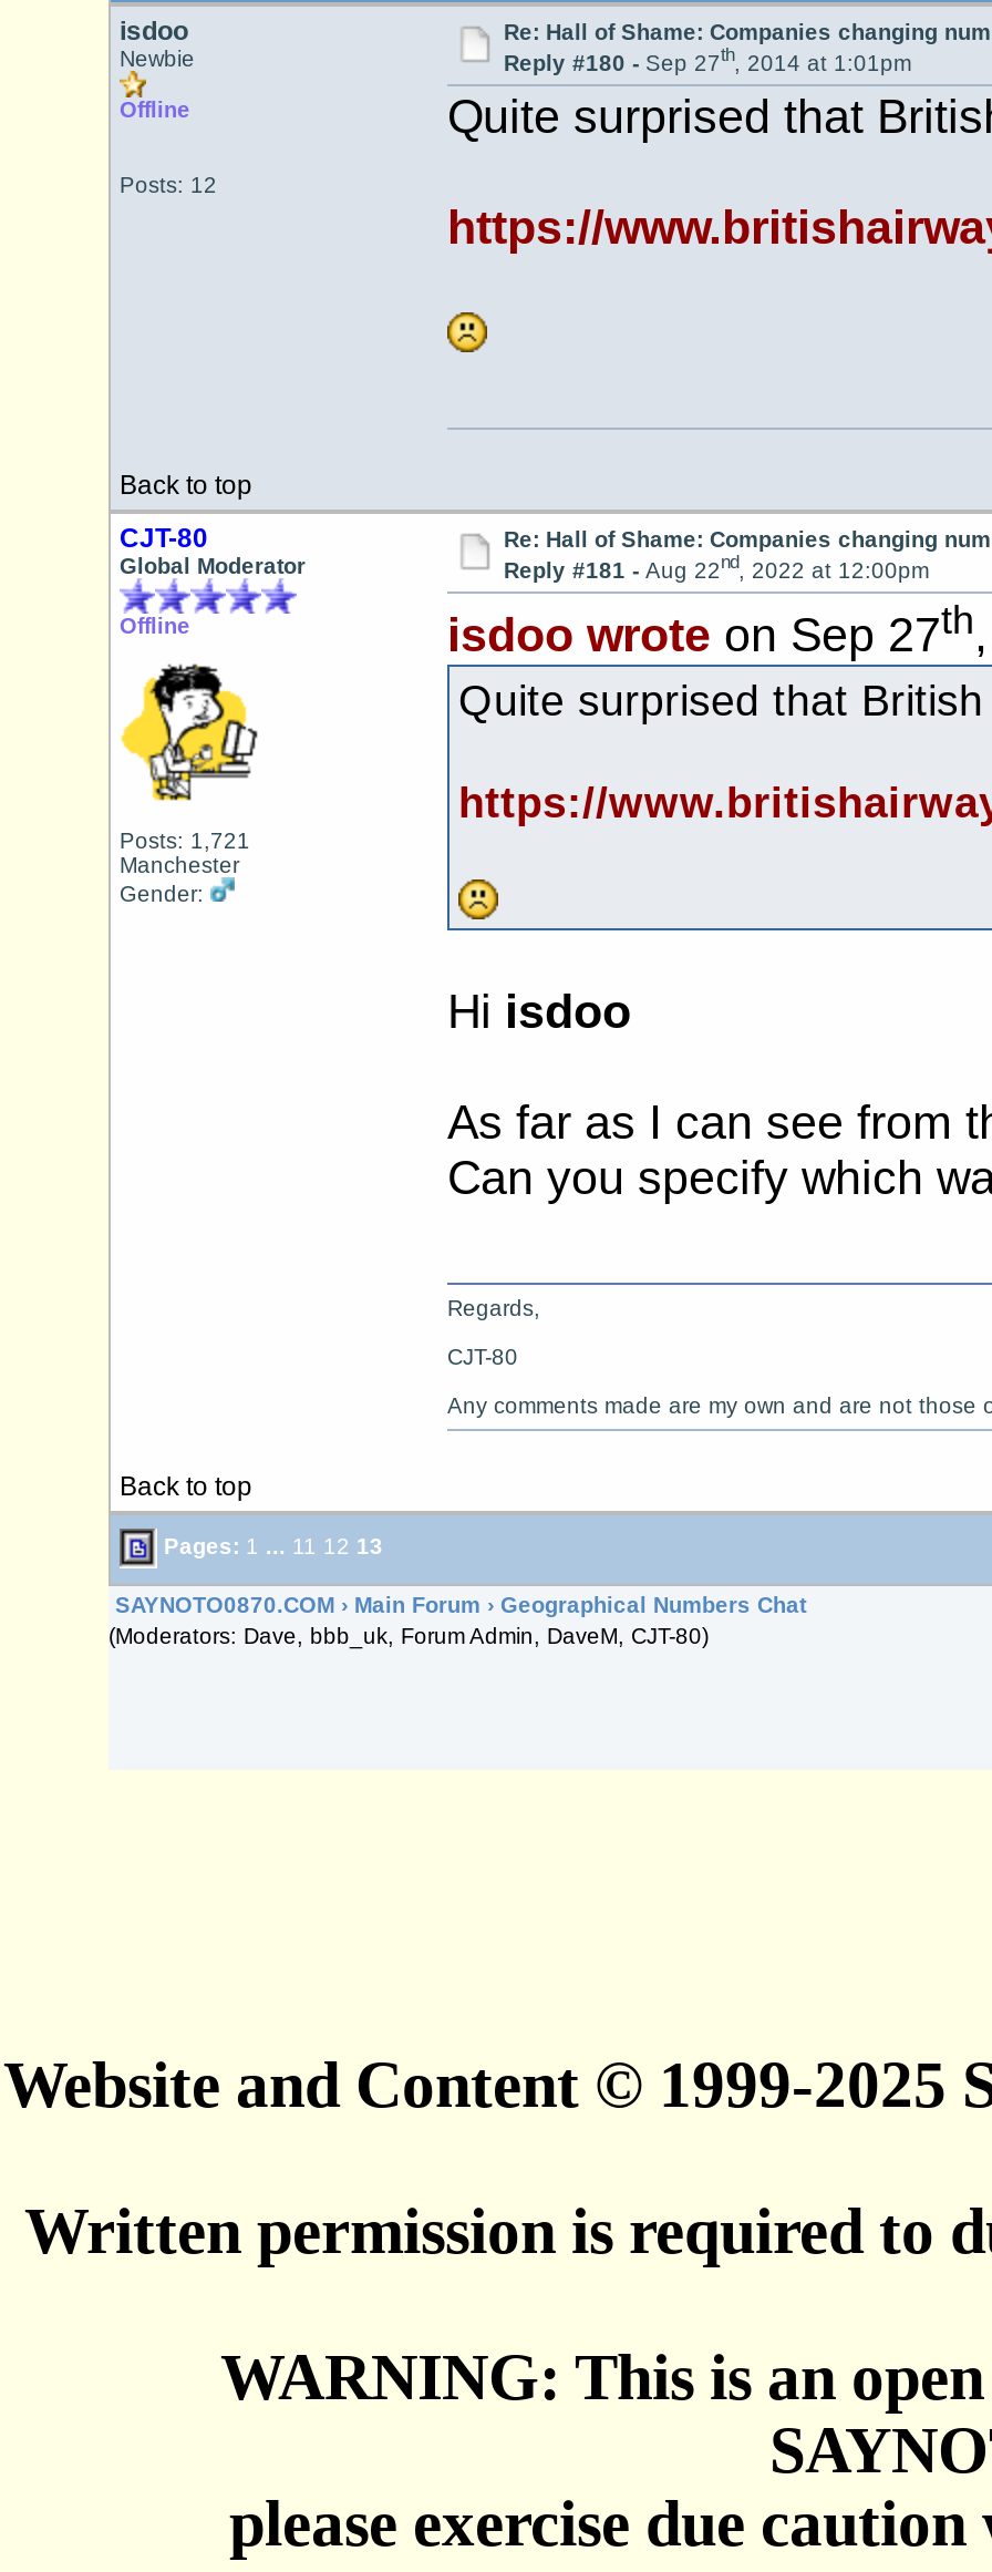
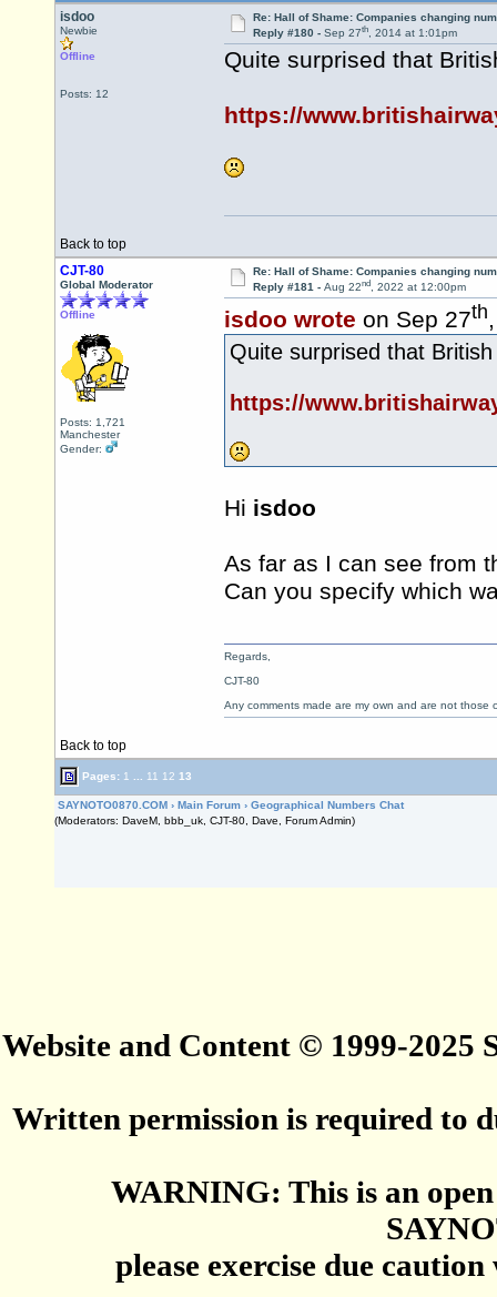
[108,1624,709,1648] (Moderators: Dave, bbb_uk, Forum Admin, DaveM, CJT-80) -> [54,814,355,827] (Moderators: DaveM, bbb_uk, CJT-80, Dave, Forum Admin)

